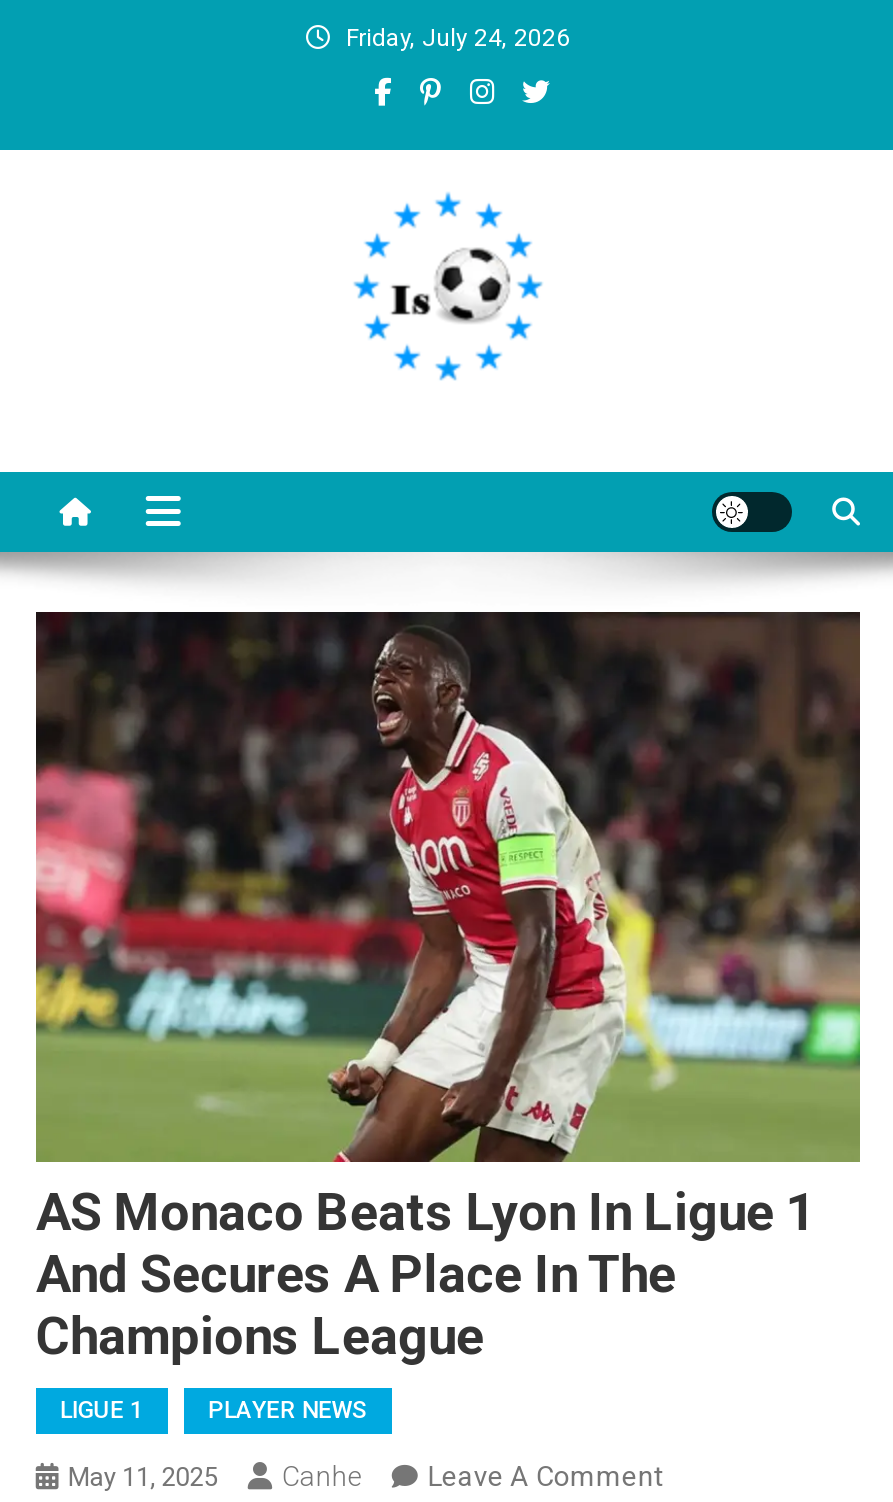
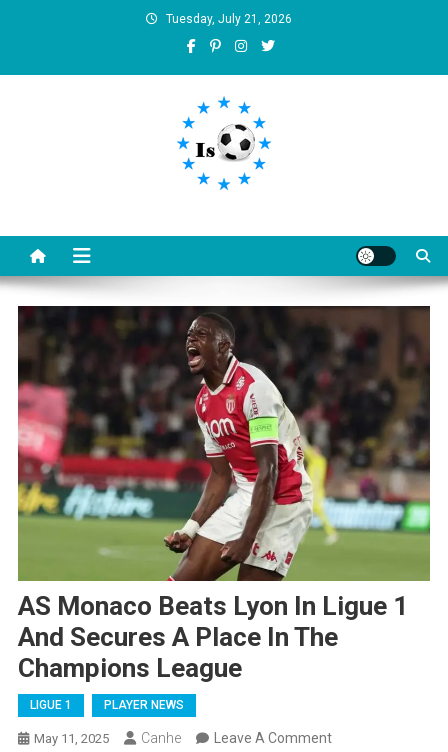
[346,24,570,52] Friday, July 24, 2026 -> [166,12,292,26] Tuesday, July 21, 2026

